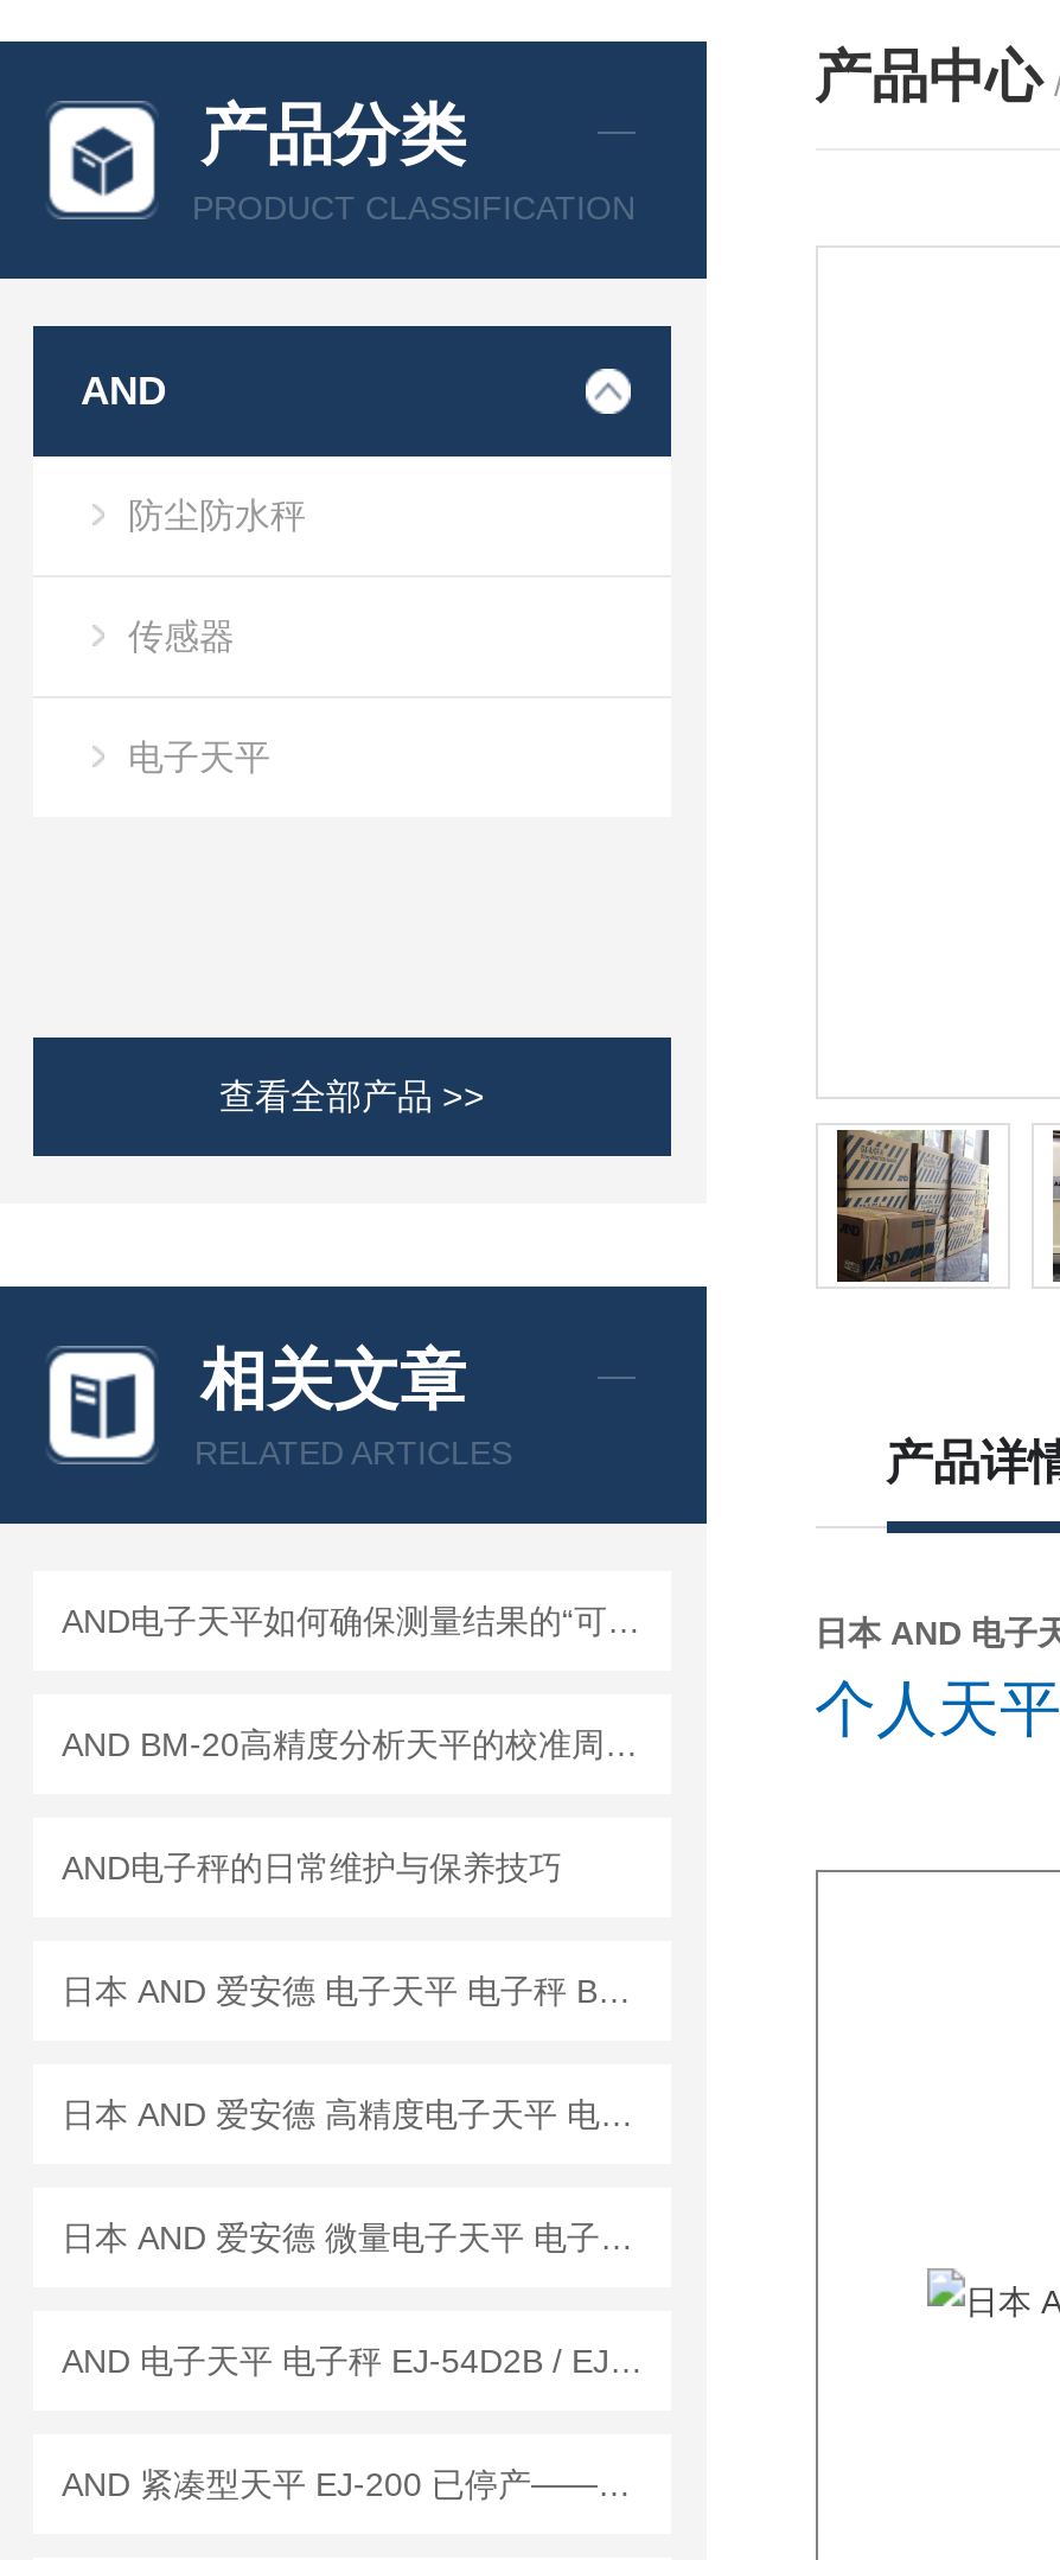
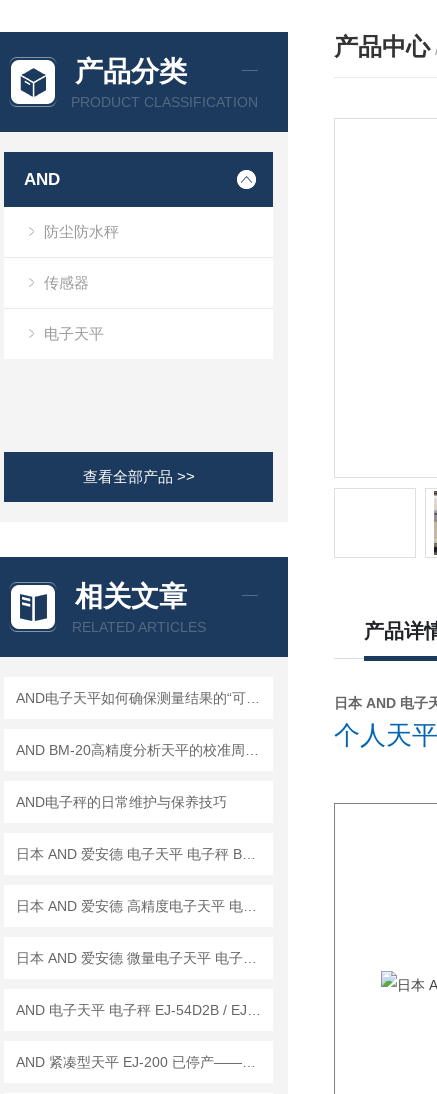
[835,1128,991,1284] [image] -> none

